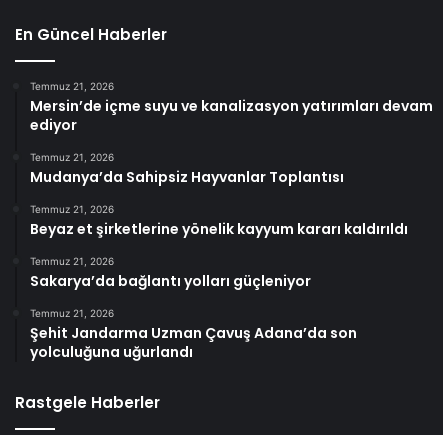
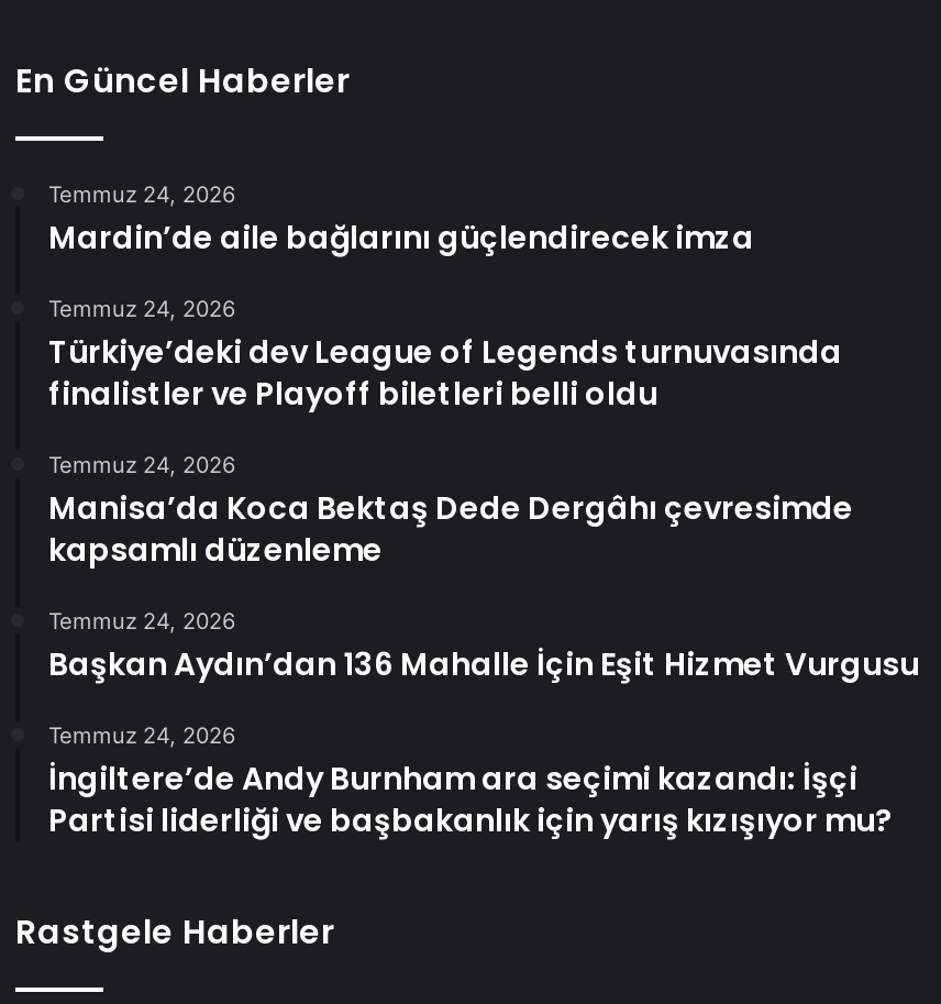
[30,80,433,135] Temmuz 21, 2026 | Mersin’de içme suyu ve kanalizasyon yatırımları devam | ediyor -> [48,181,754,260] Temmuz 24, 2026 | Mardin’de aile bağlarını güçlendirecek imza
[30,151,344,187] Temmuz 21, 2026 | Mudanya’da Sahipsiz Hayvanlar Toplantısı -> [48,295,842,416] Temmuz 24, 2026 | Türkiye’deki dev League of Legends turnuvasında | finalistler ve Playoff biletleri belli oldu
[30,203,408,239] Temmuz 21, 2026 | Beyaz et şirketlerine yönelik kayyum kararı kaldırıldı -> [48,451,853,572] Temmuz 24, 2026 | Manisa’da Koca Bektaş Dede Dergâhı çevresimde | kapsamlı düzenleme
[30,255,311,291] Temmuz 21, 2026 | Sakarya’da bağlantı yolları güçleniyor -> [48,607,919,686] Temmuz 24, 2026 | Başkan Aydın’dan 136 Mahalle İçin Eşit Hizmet Vurgusu
[30,307,357,362] Temmuz 21, 2026 | Şehit Jandarma Uzman Çavuş Adana’da son | yolculuğuna uğurlandı -> [48,722,893,843] Temmuz 24, 2026 | İngiltere’de Andy Burnham ara seçimi kazandı: İşçi | Partisi liderliği ve başbakanlık için yarış kızışıyor mu?

